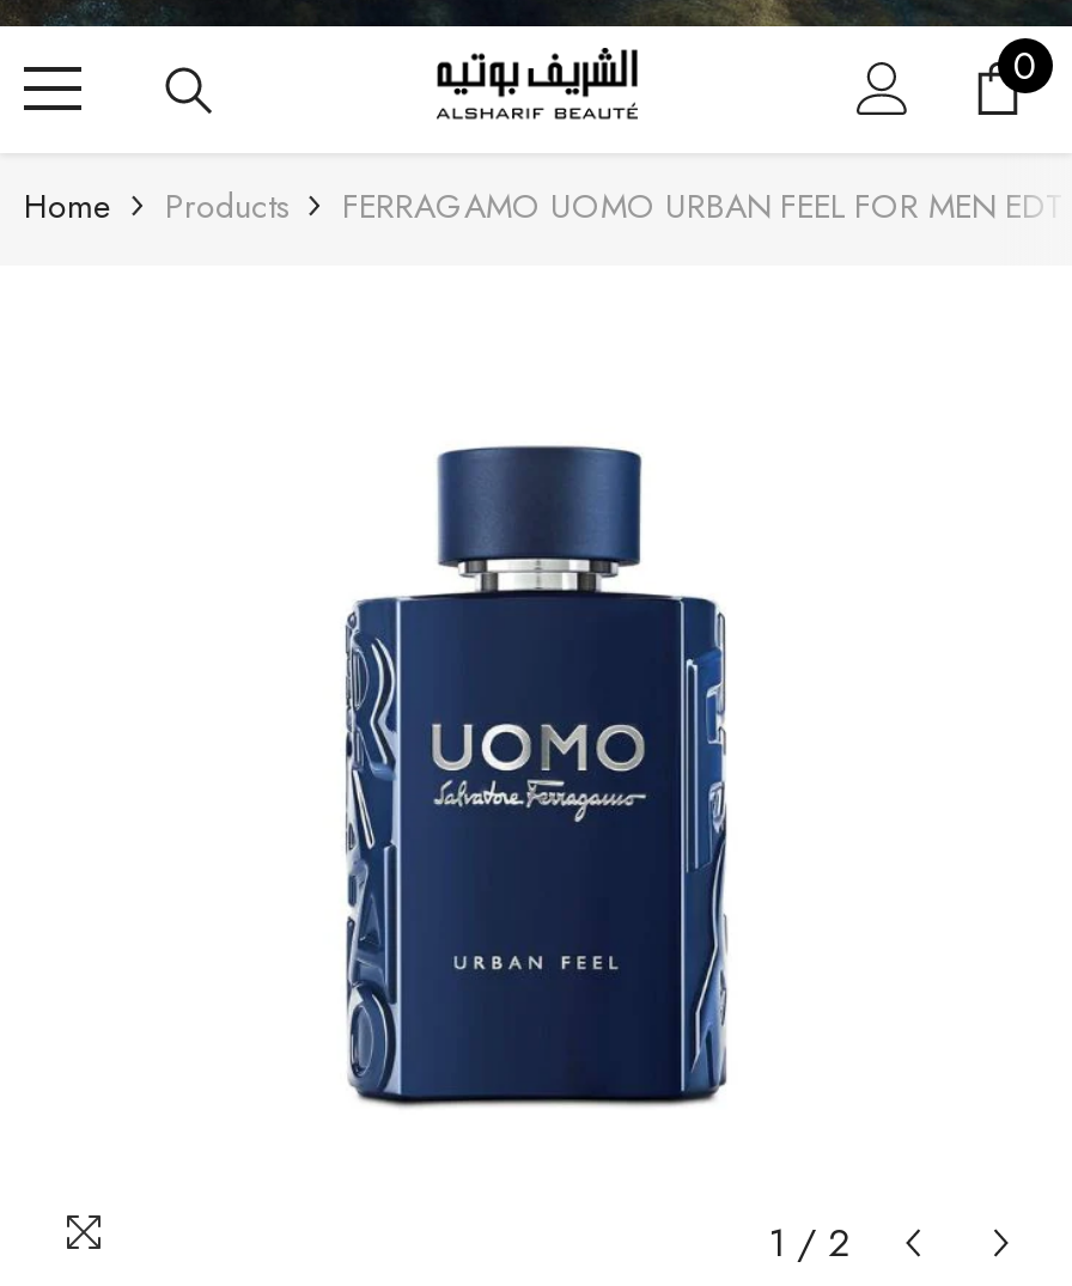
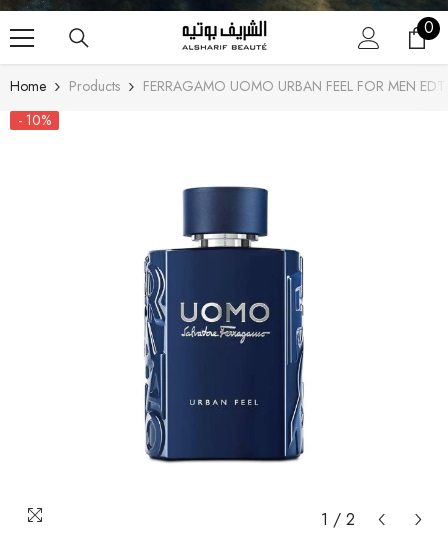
none -> [18,110,51,130] - 10%

